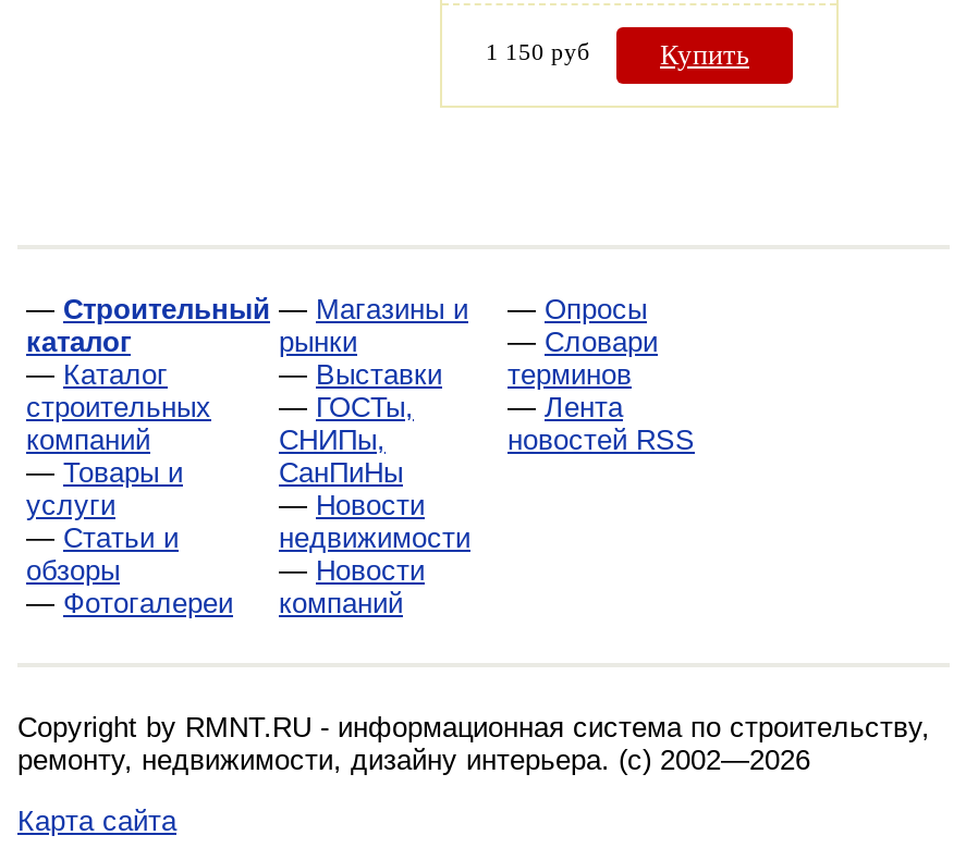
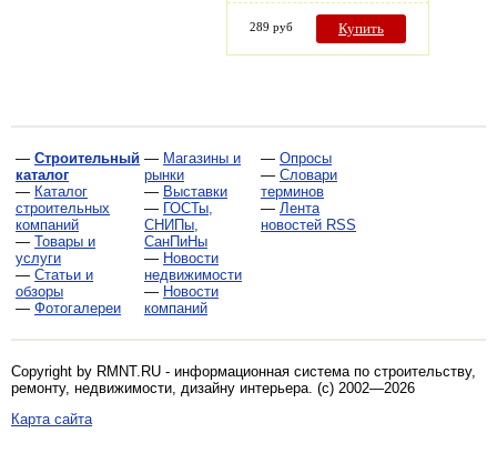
[486,37,590,63] 1 150 руб -> [250,19,293,33] 289 руб

